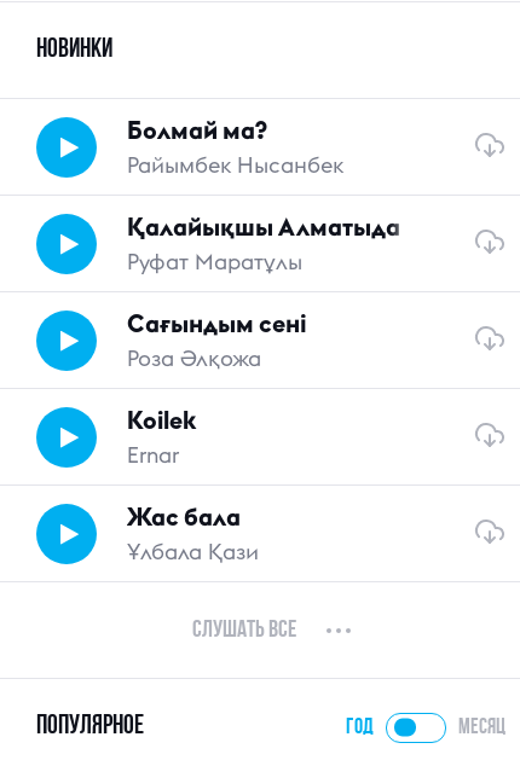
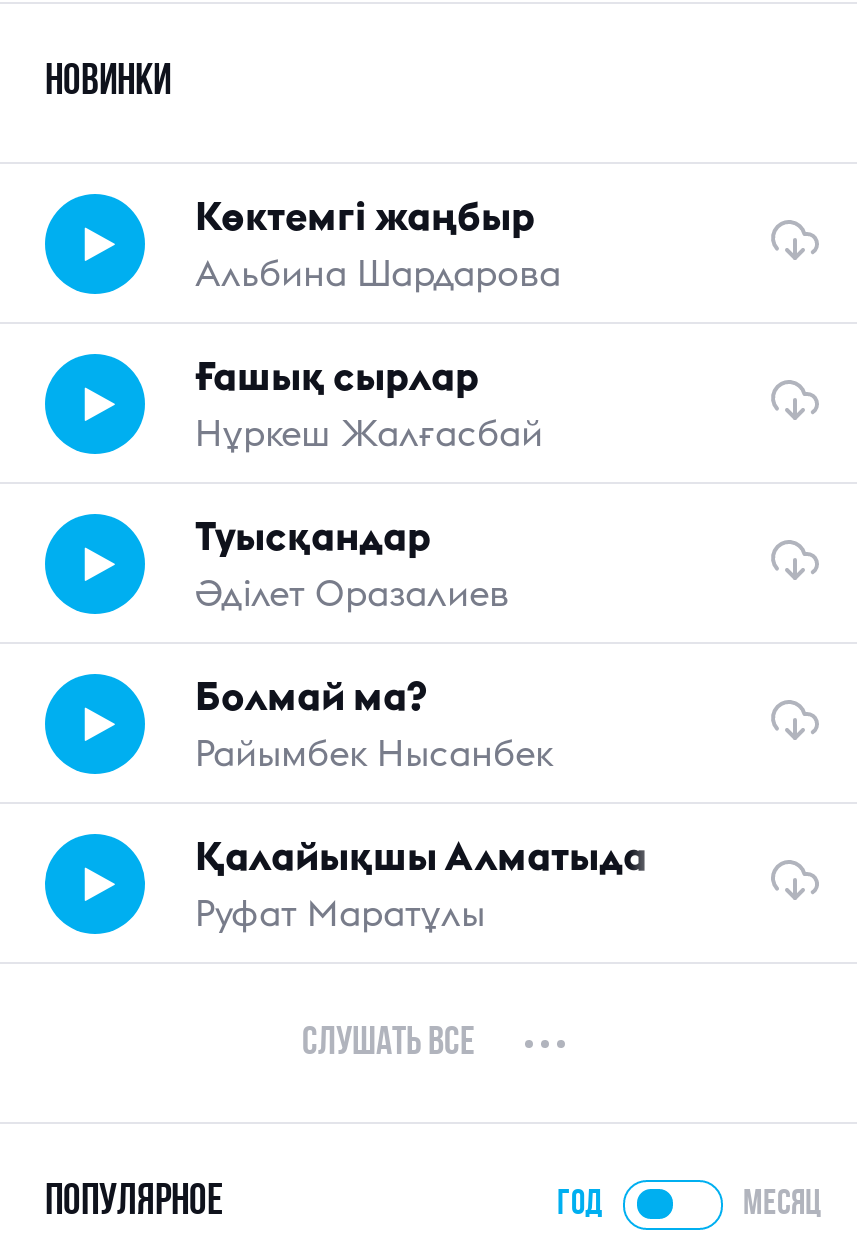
none -> [195,191,561,617] Көктемгі жаңбыр | Альбина Шардарова | Ғашық сырлар | Нұркеш Жалғасбай | Туысқандар | Әділет Оразалиев
moved [127,115,400,276] -> [195,671,647,937]: Болмай ма? | Райымбек Нысанбек | Қалайықшы Алматыда | Руфат Маратұлы
[127,309,307,566] Сағындым сені | Роза Әлқожа | Koilek | Ernar | Жас бала | Ұлбала Қази -> none

